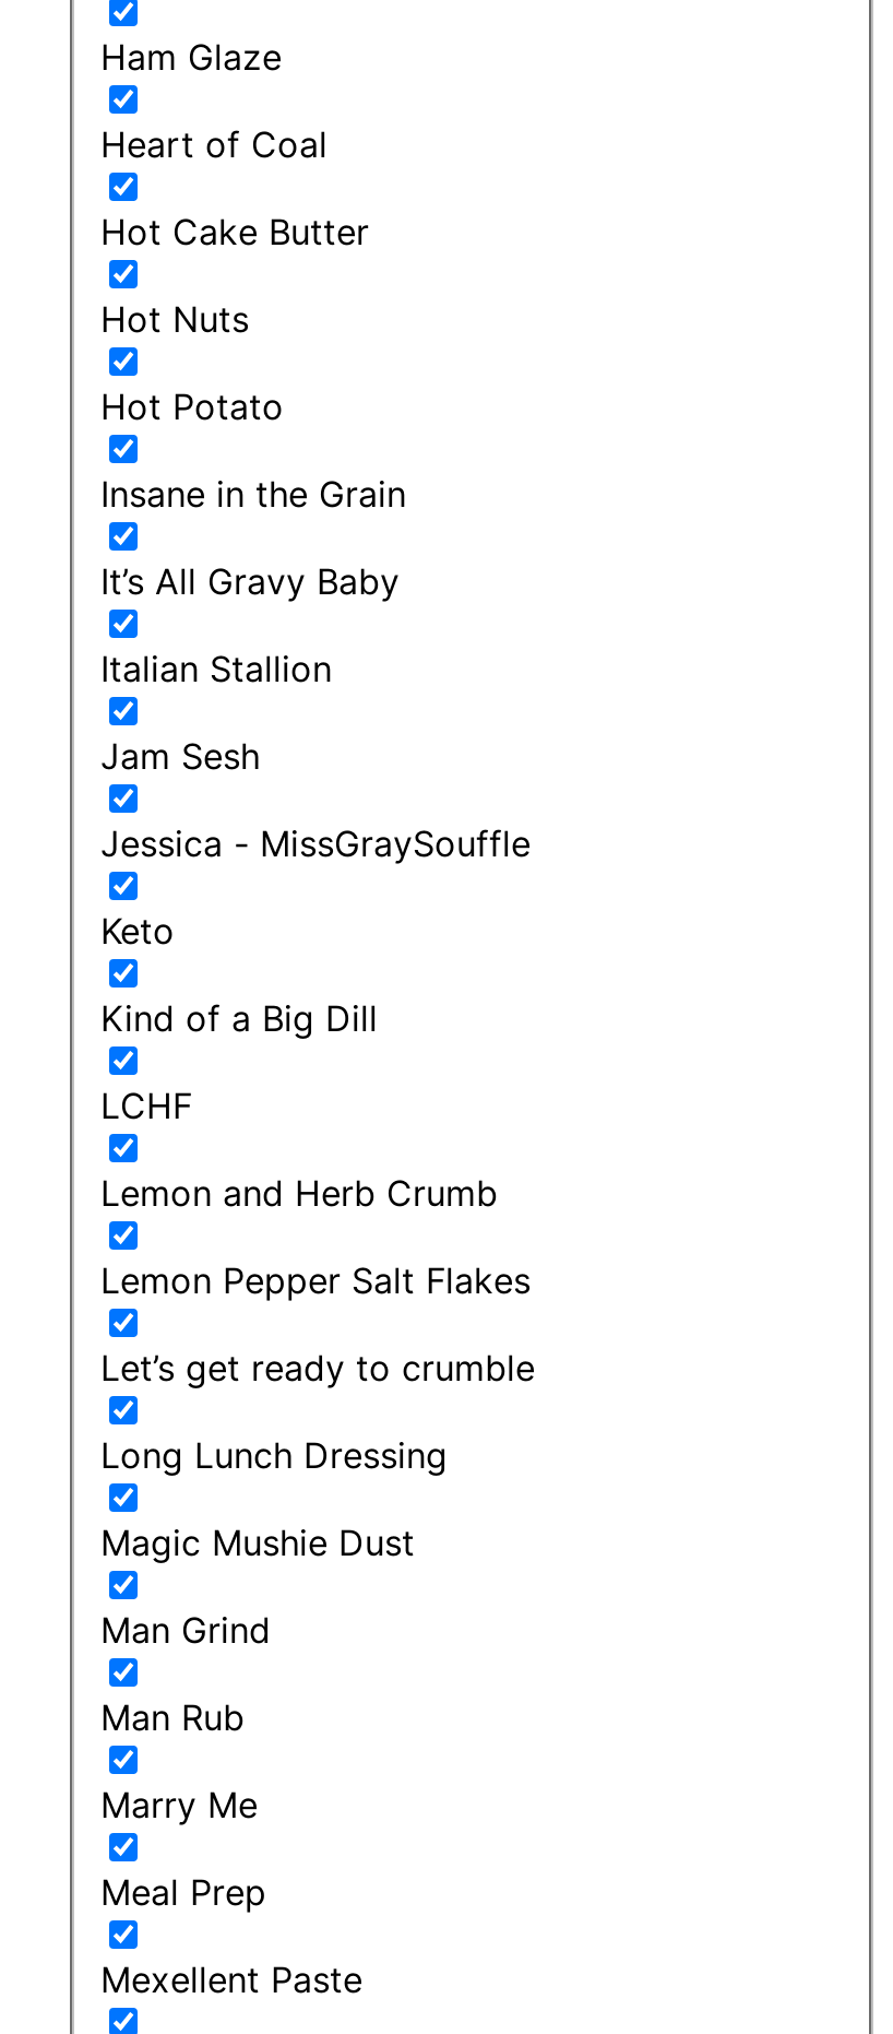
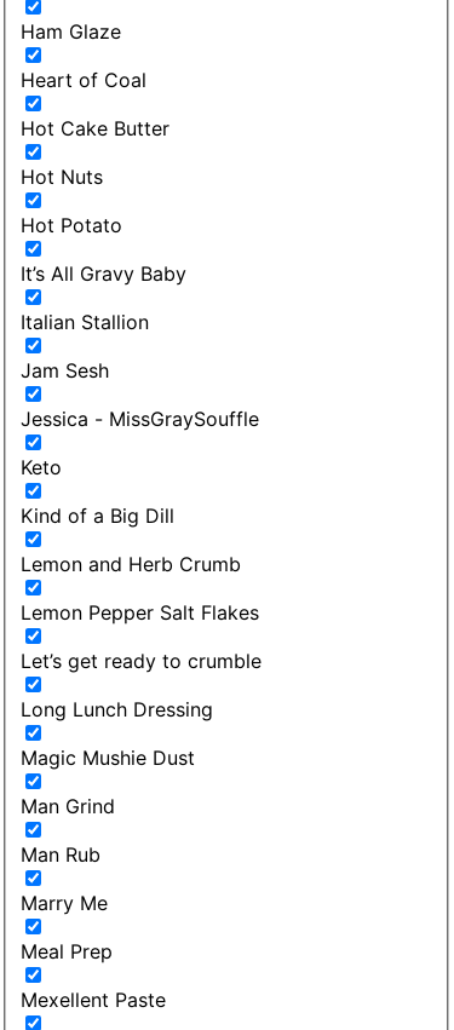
[100,471,406,515] Insane in the Grain -> none
[100,1083,192,1127] LCHF -> none

